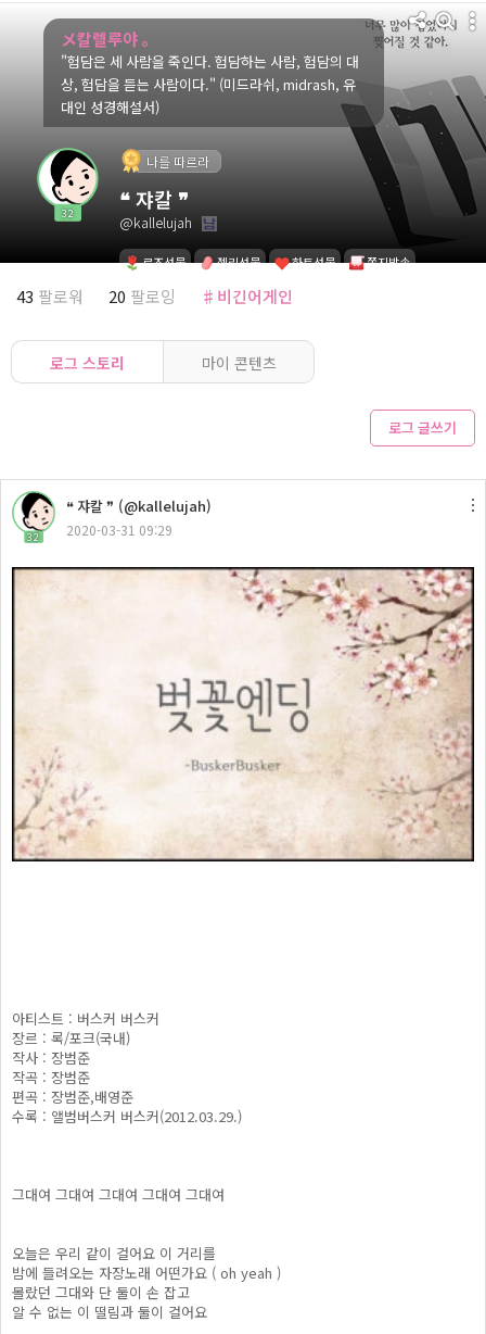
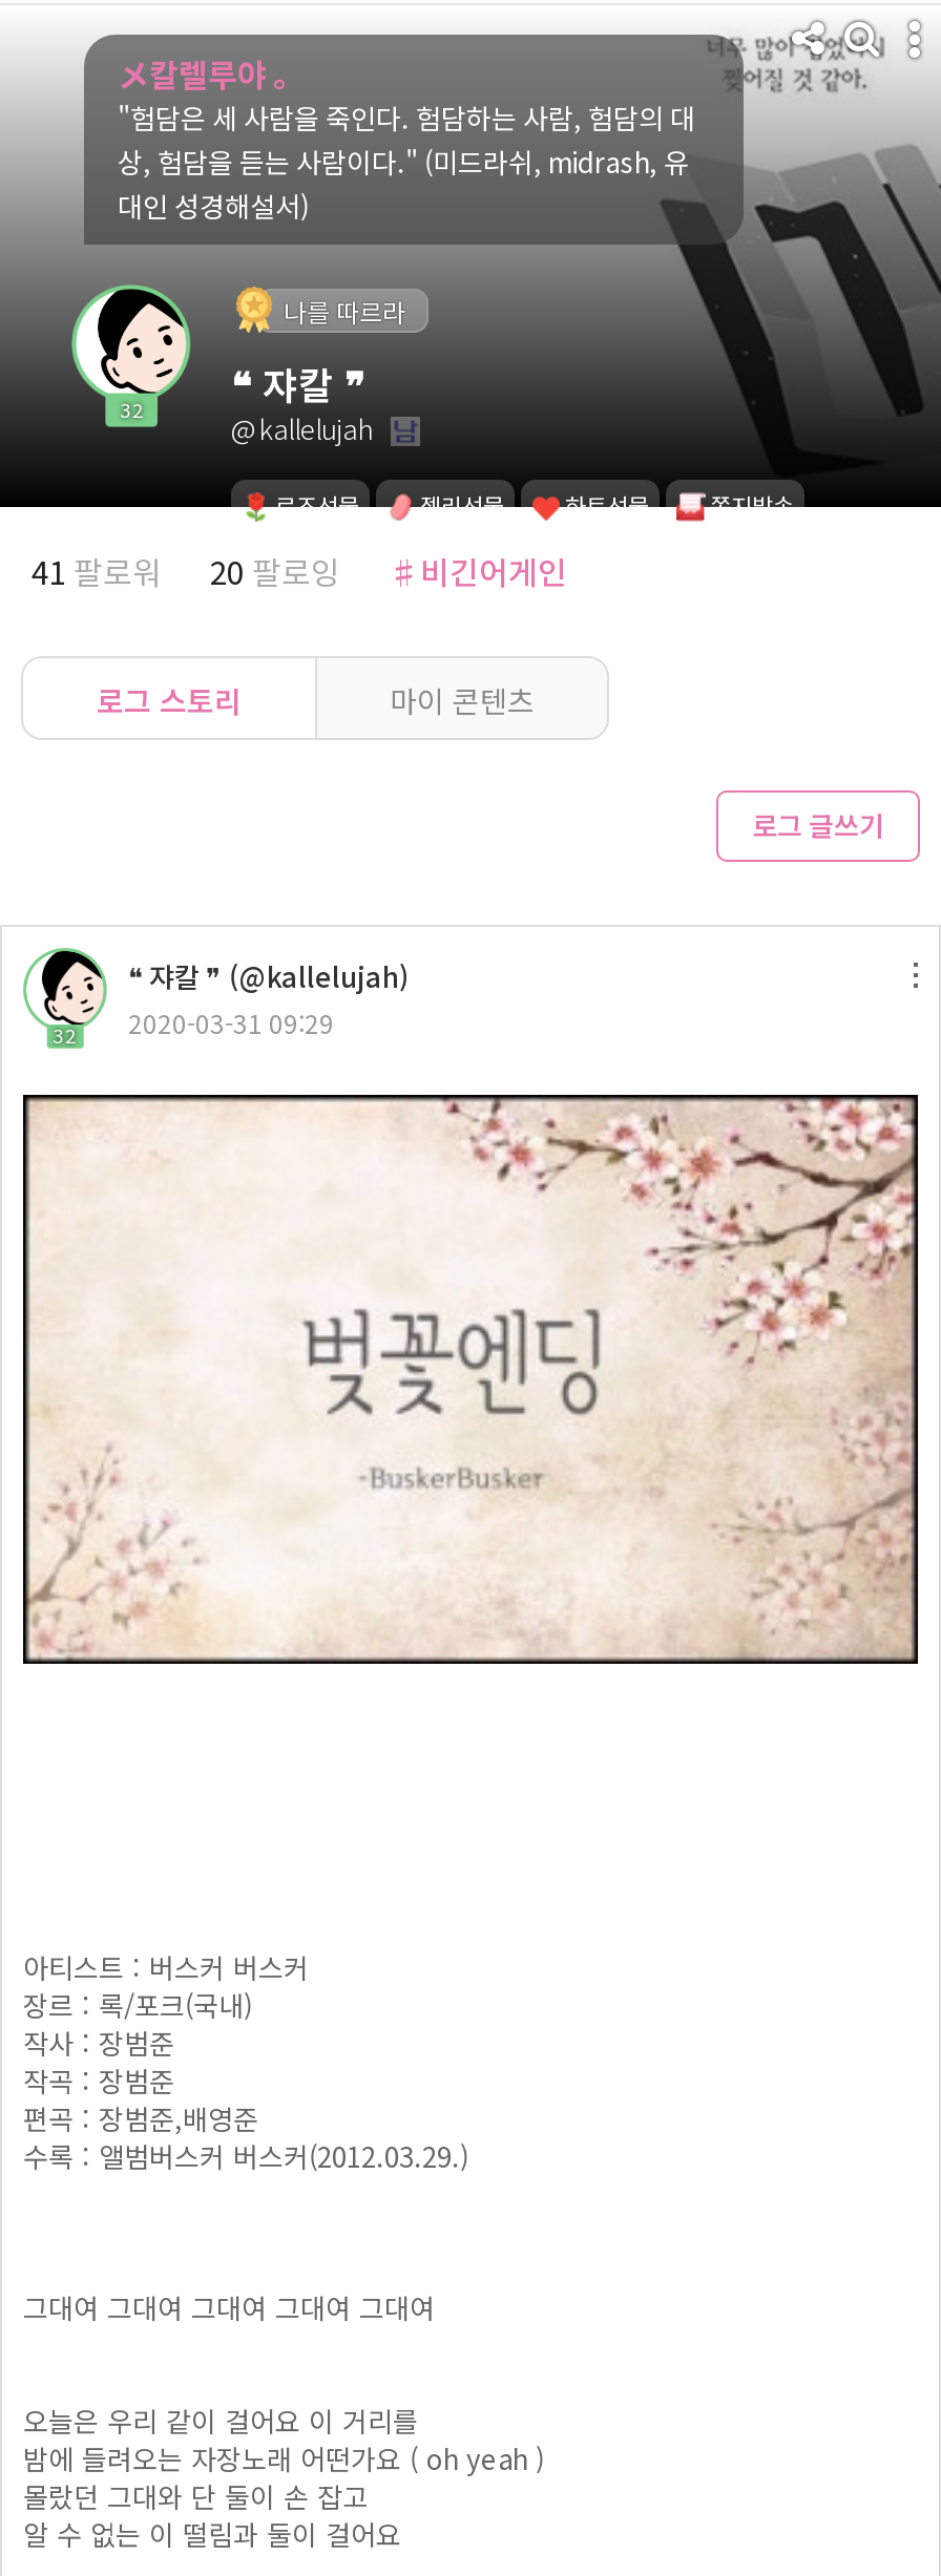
[16,285,84,307] 43 팔로워 -> [32,549,162,593] 41 팔로워

